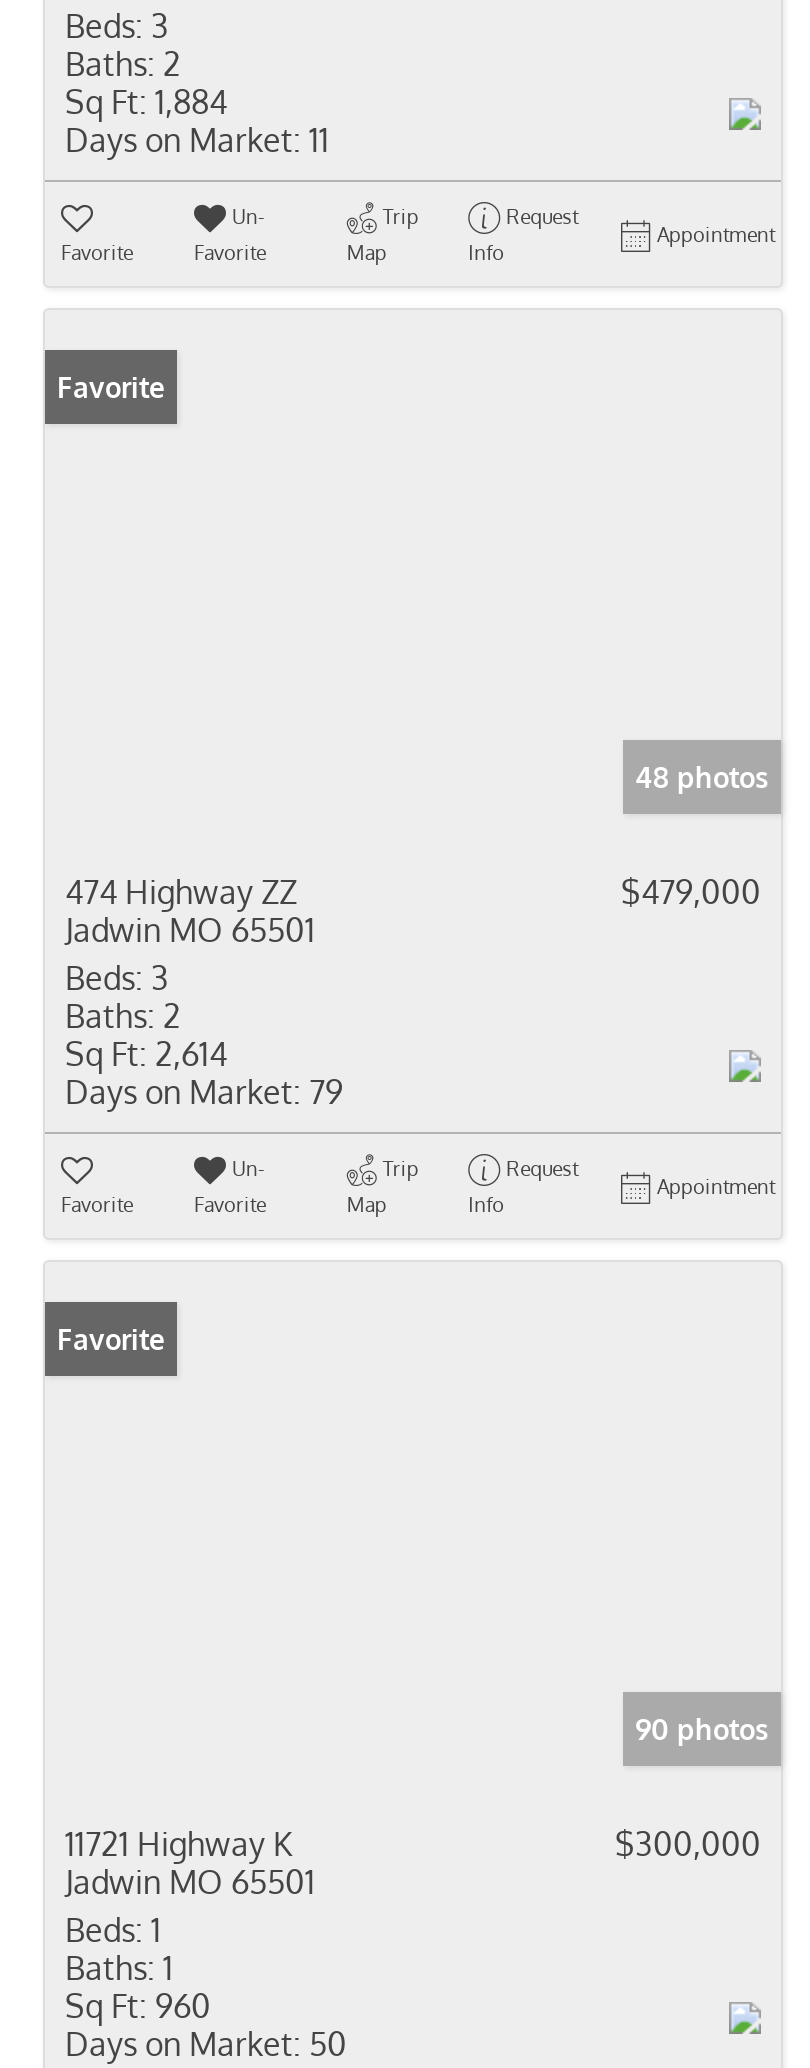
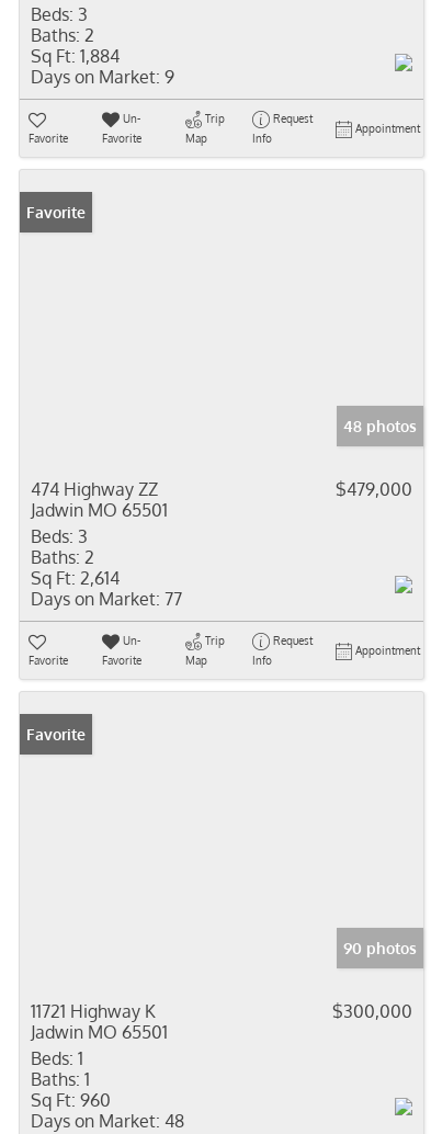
[65,120,329,160] Days on Market: 11 -> [31,66,174,88] Days on Market: 9
[65,1072,343,1112] Days on Market: 79 -> [31,588,182,610] Days on Market: 77
[65,2024,347,2064] Days on Market: 50 -> [31,1110,184,1132] Days on Market: 48

